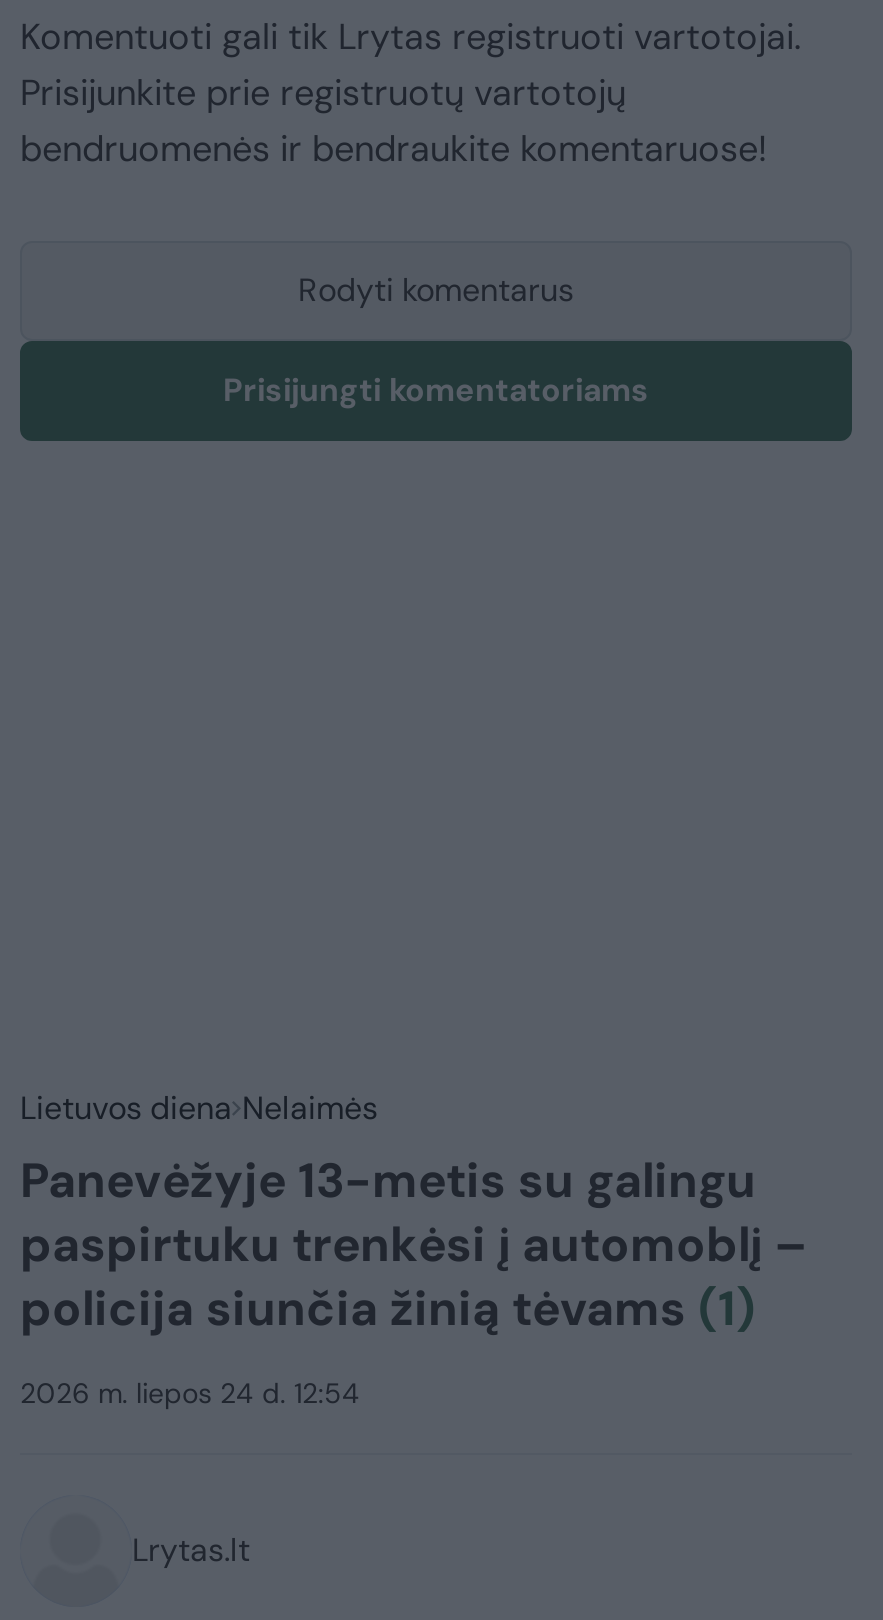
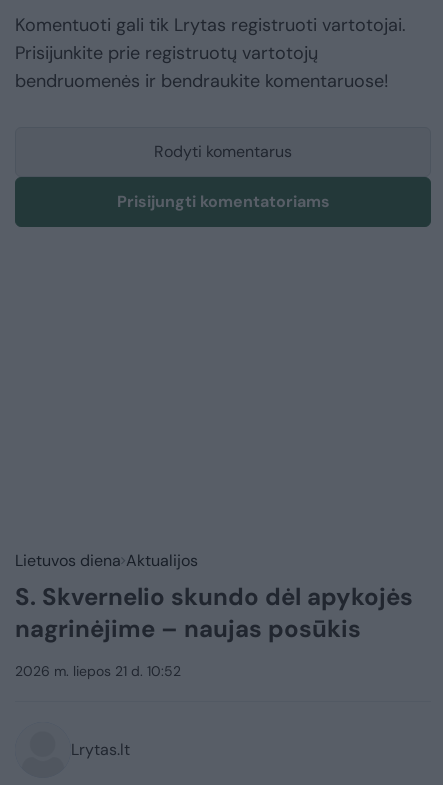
[20,1088,808,1340] Lietuvos diena Nelaimės | Panevėžyje 13-metis su galingu | paspirtuku trenkėsi į automoblį – | policija siunčia žinią tėvams (1) -> [15,550,413,644] Lietuvos diena Aktualijos | S. Skvernelio skundo dėl apykojės | nagrinėjime – naujas posūkis
[20,1376,360,1412] 2026 m. liepos 24 d. 12:54 -> [15,662,181,680] 2026 m. liepos 21 d. 10:52

